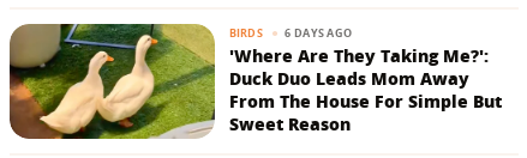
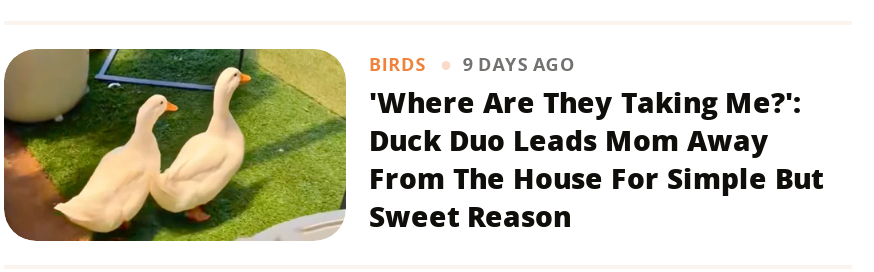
[229,25,352,41] BIRDS 6 DAYS AGO -> [369,51,575,78] BIRDS 9 DAYS AGO

